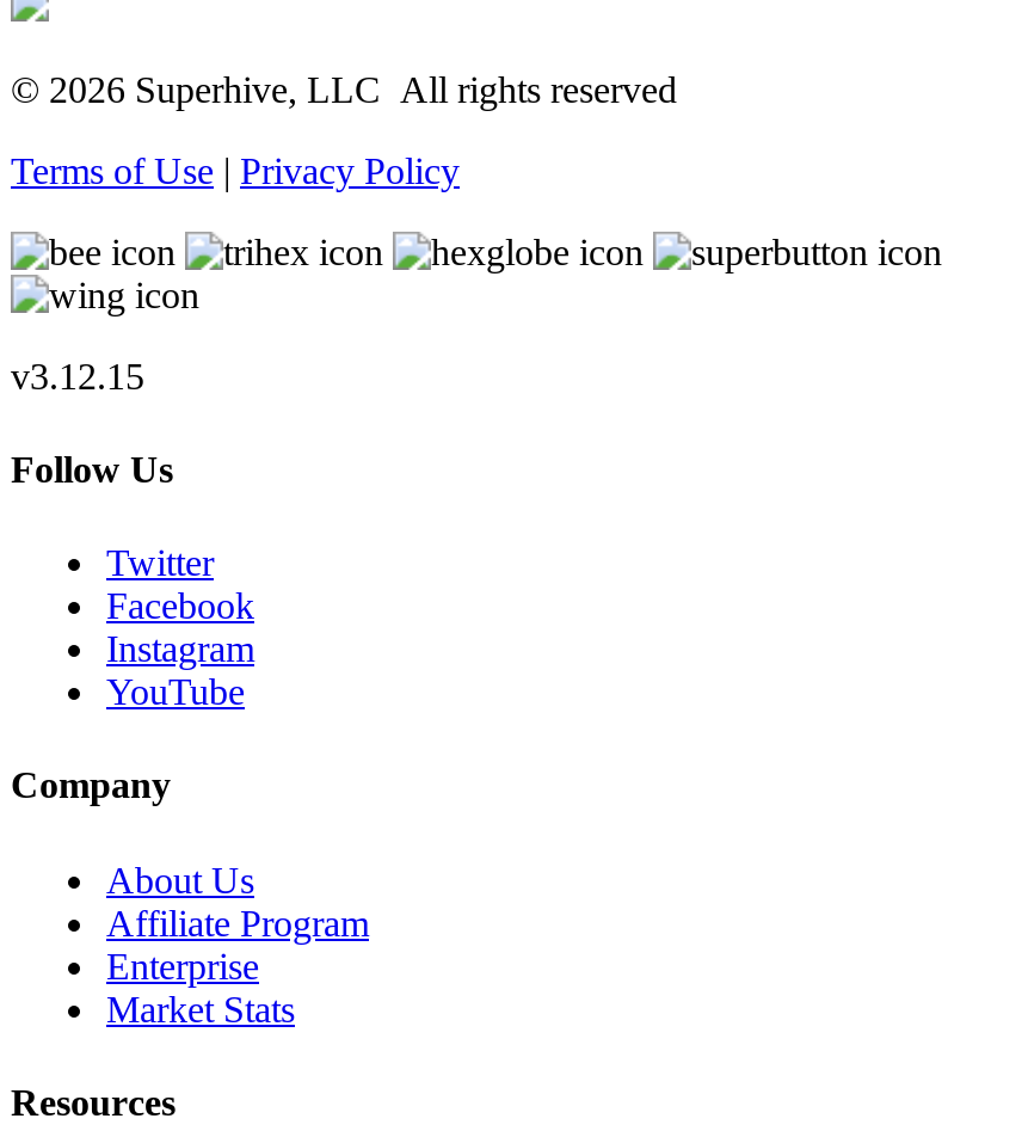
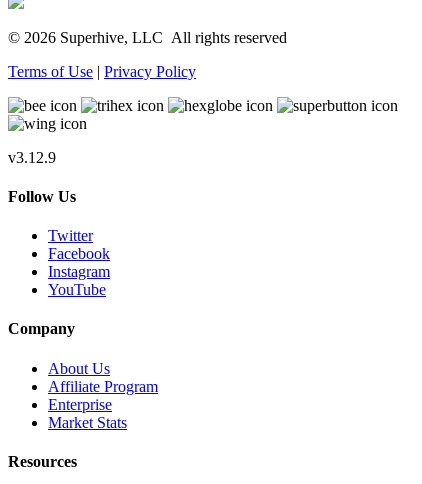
[11,355,144,396] v3.12.15 -> [8,149,56,166] v3.12.9

